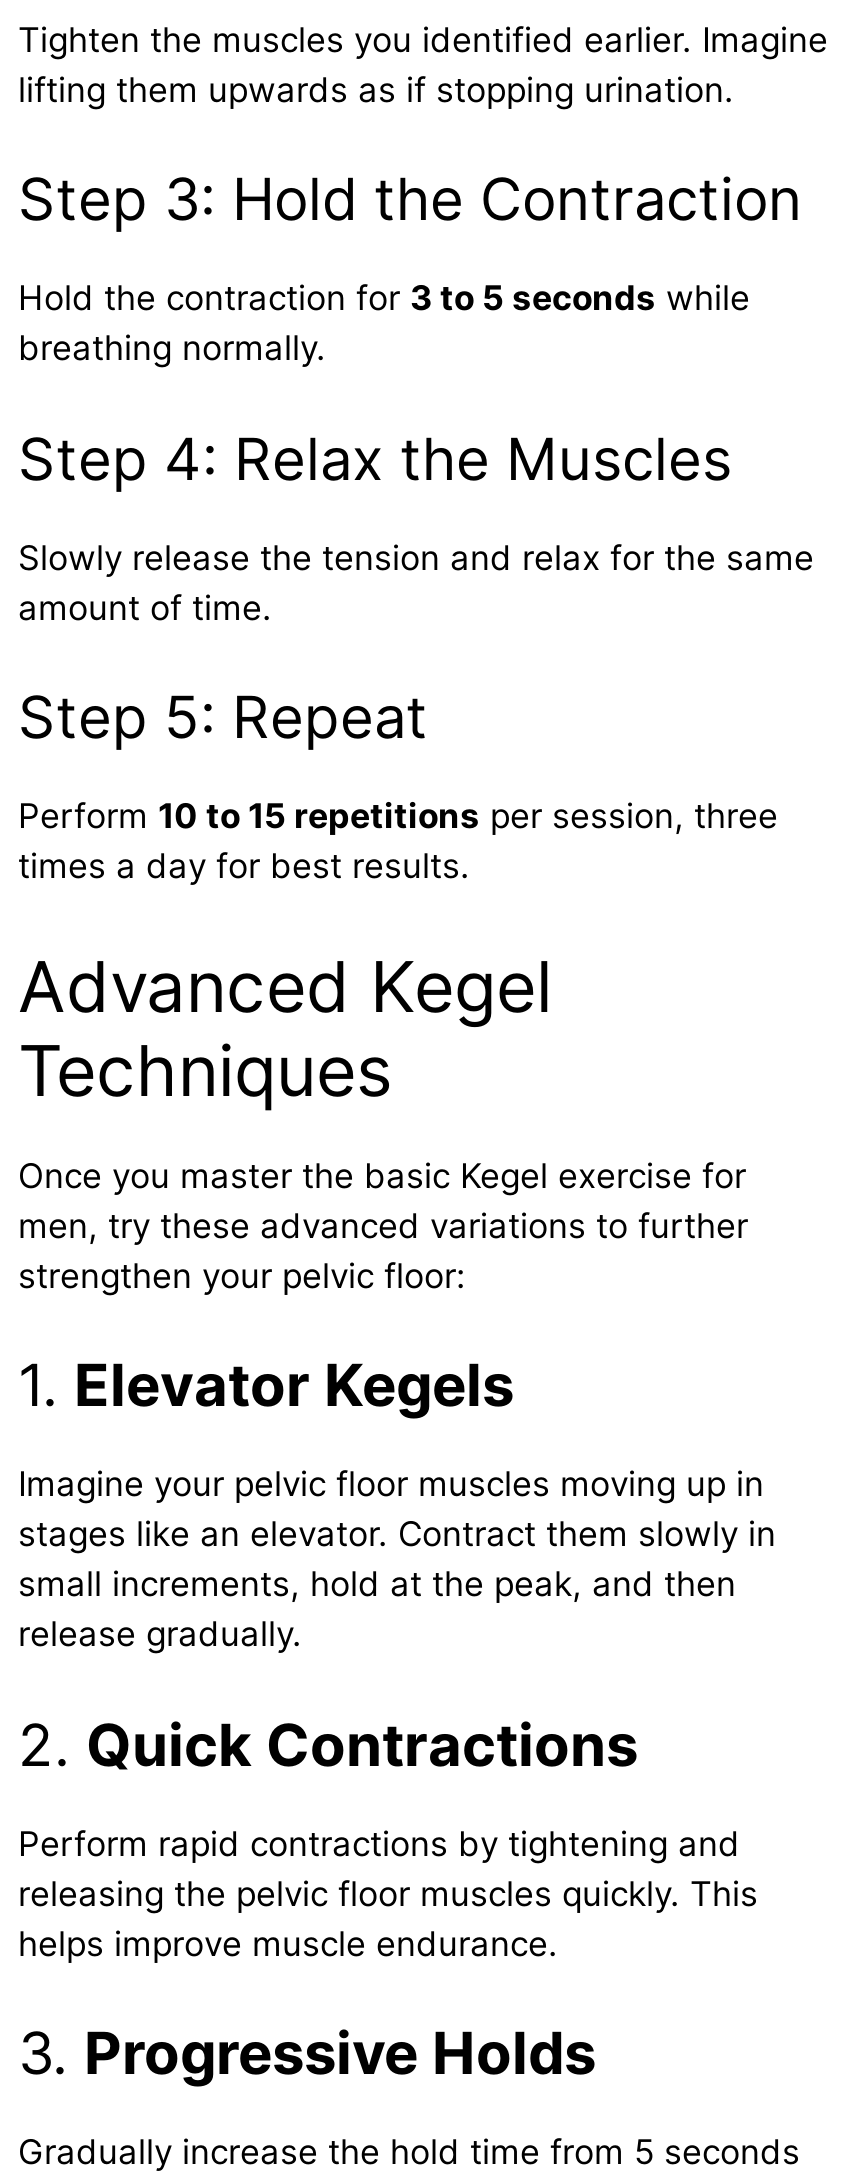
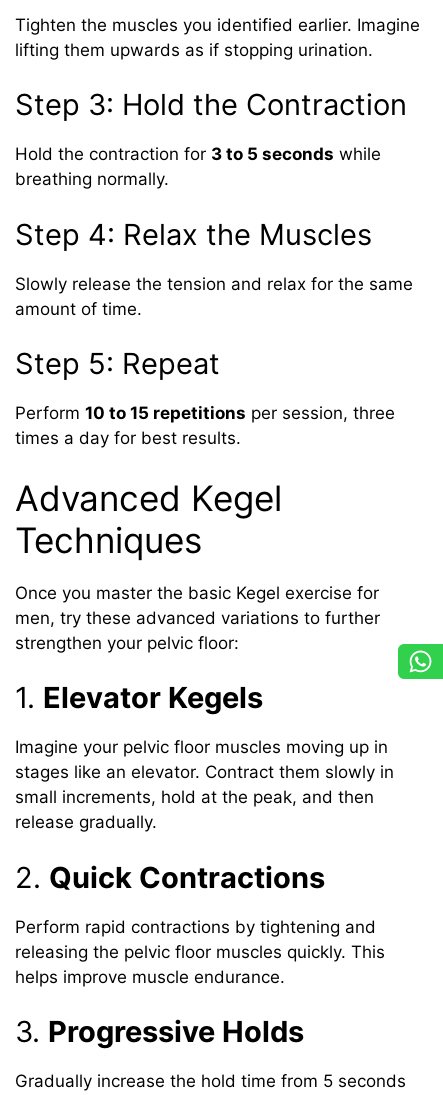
none -> [397,643,440,680] [image]

